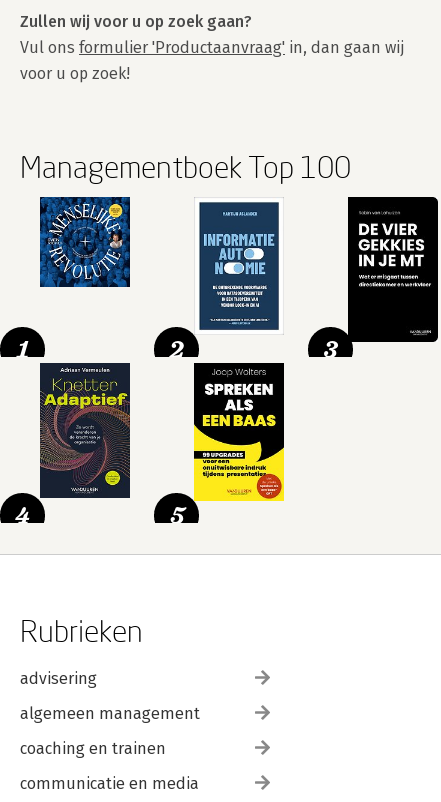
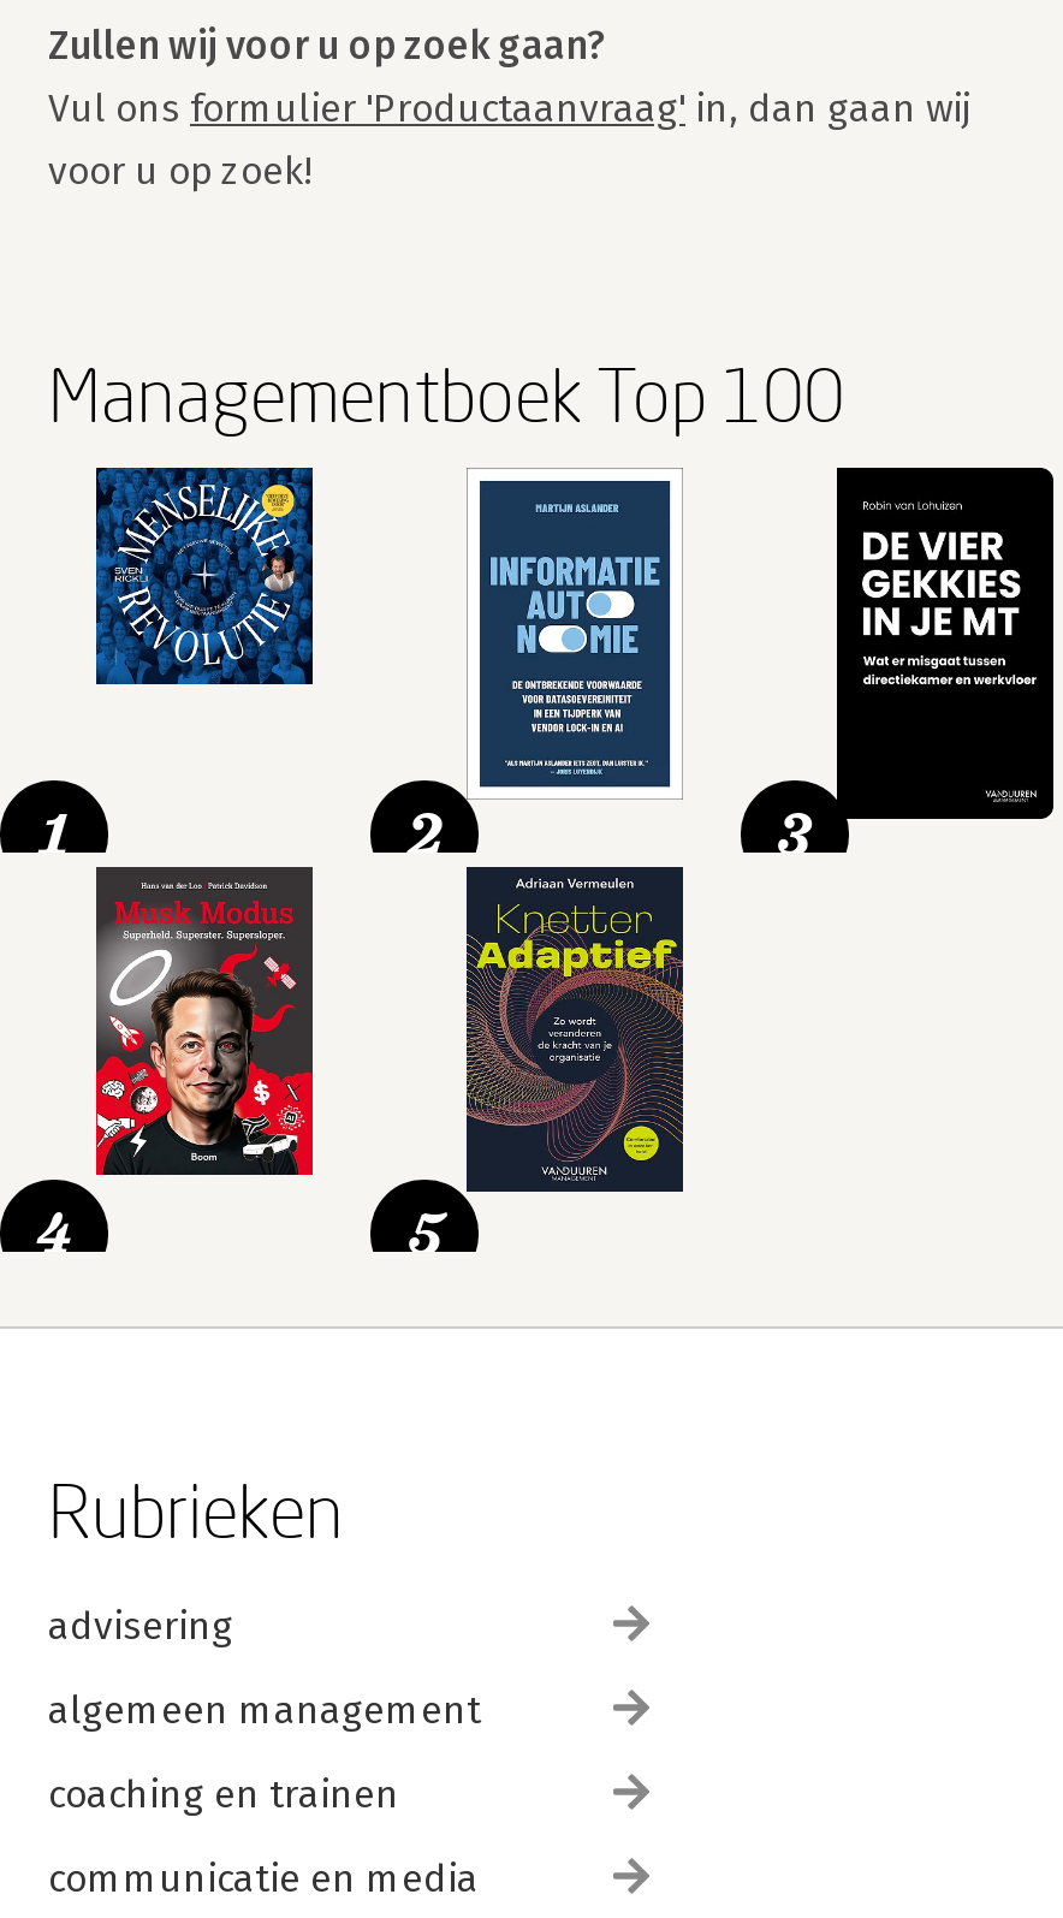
[39,365,131,499] [image] -> [94,869,315,1192] [image]
[193,363,285,502] [image] -> [464,867,685,1199] [image]

